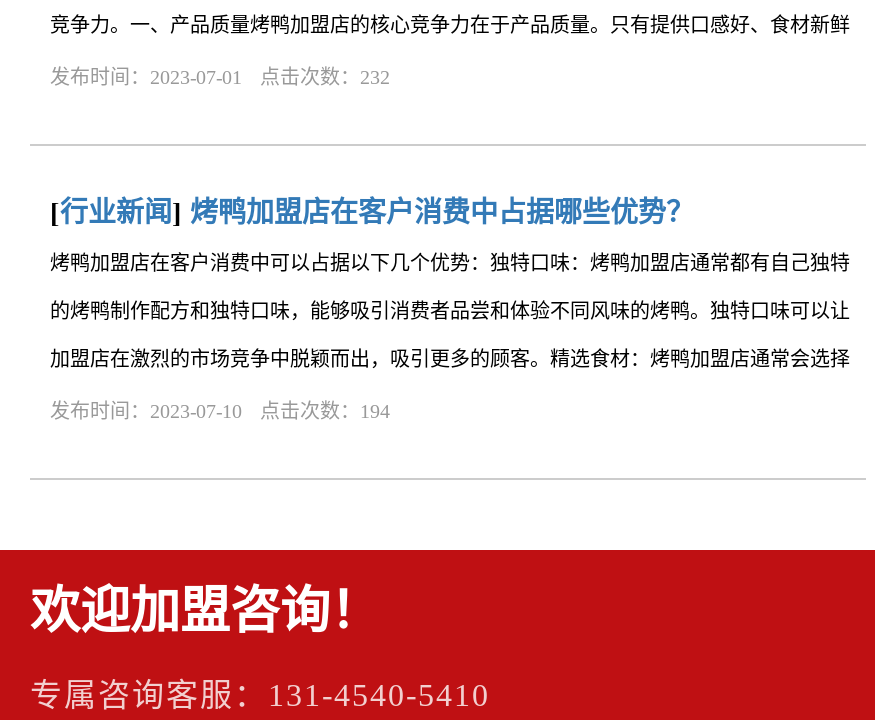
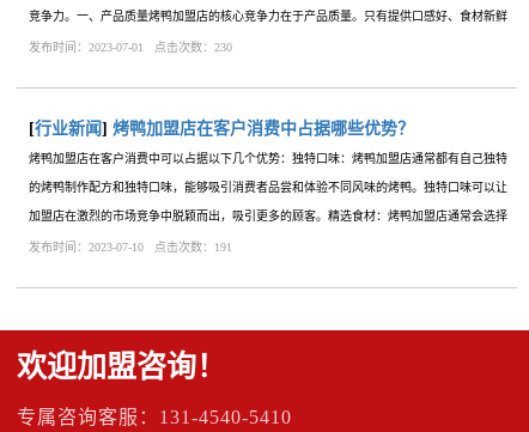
[50,66,390,88] 发布时间：2023-07-01 点击次数：232 -> [29,41,232,54] 发布时间：2023-07-01 点击次数：230
[50,400,390,422] 发布时间：2023-07-10 点击次数：194 -> [29,241,232,254] 发布时间：2023-07-10 点击次数：191

